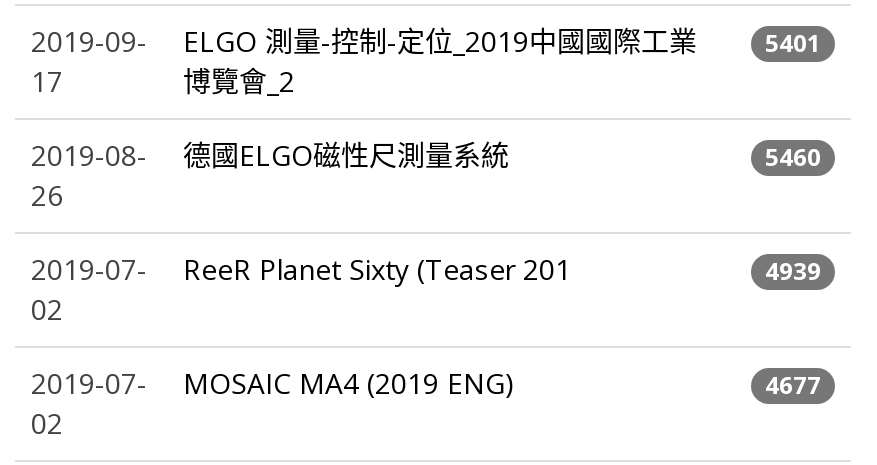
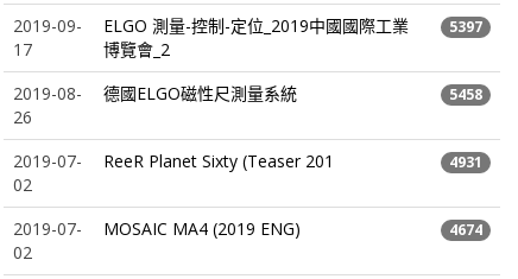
[31,22,821,60] 2019-09- ELGO 測量-控制-定位_2019中國國際工業 5401 -> [13,14,482,37] 2019-09- ELGO 測量-控制-定位_2019中國國際工業 5397
[765,140,821,174] 5460 -> [449,84,482,104] 5458
[765,254,821,288] 4939 -> [449,152,482,172] 4931
[765,368,821,402] 4677 -> [449,220,482,240] 4674

